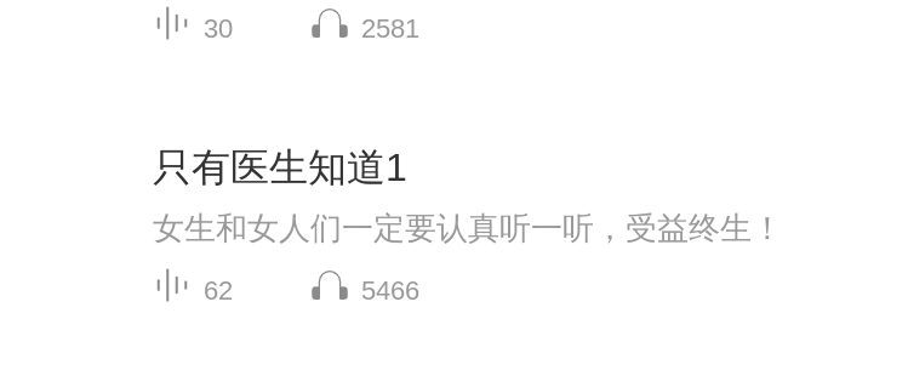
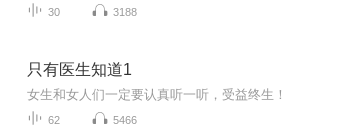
[361,13,419,42] 2581 -> [113,6,137,18] 3188

